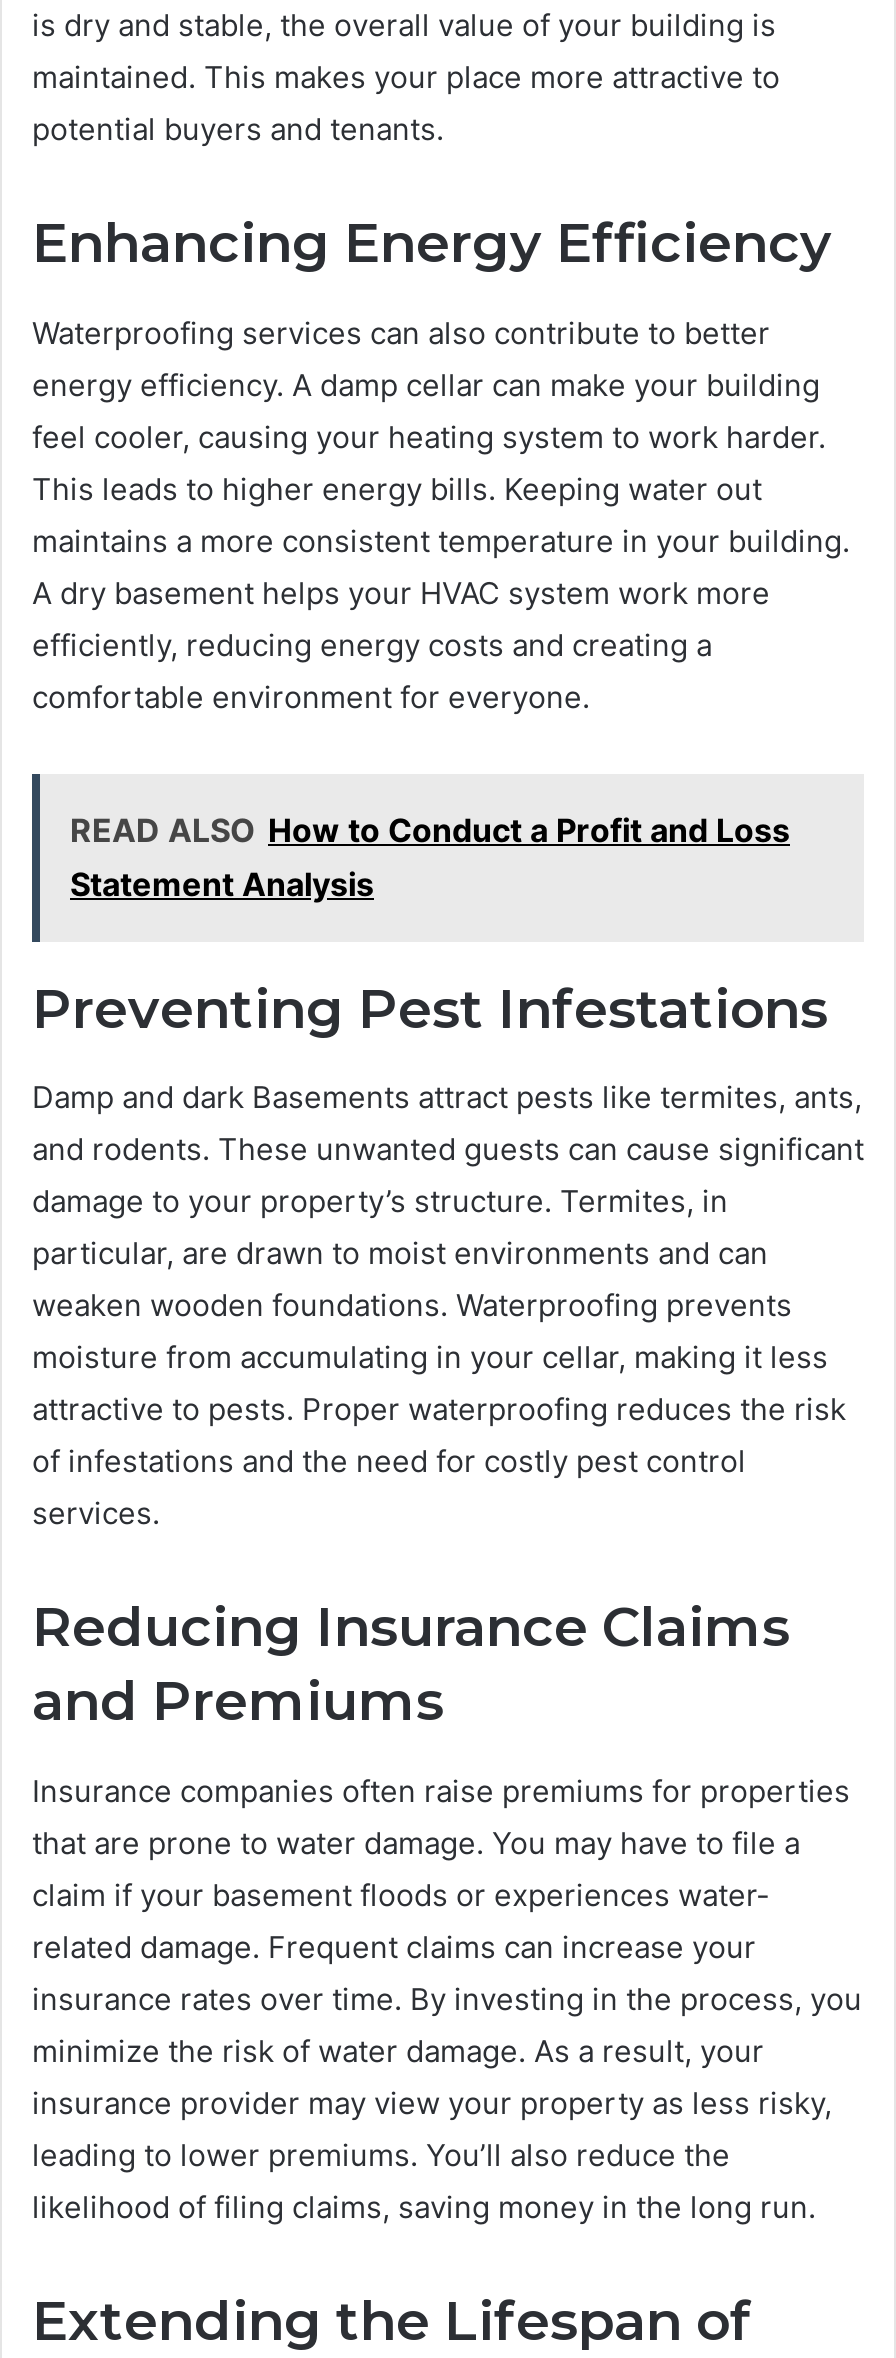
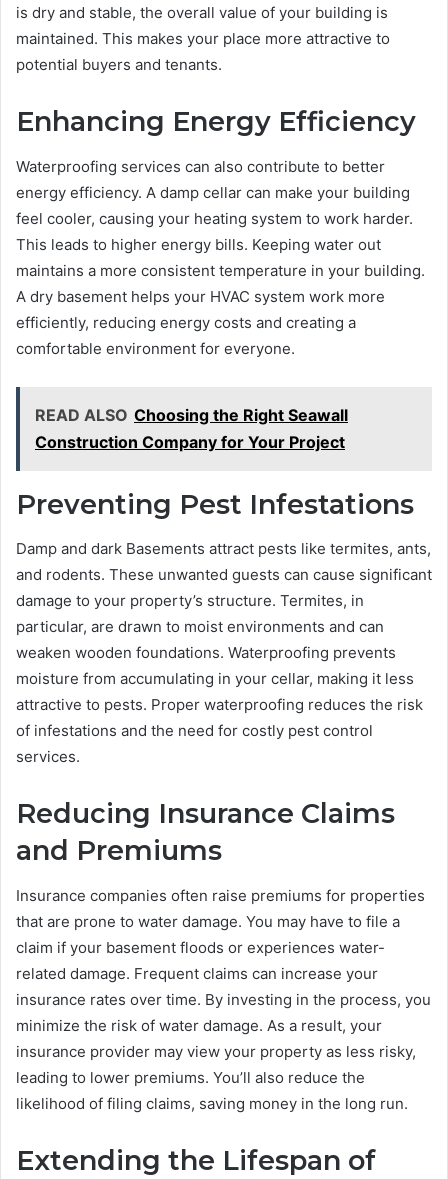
[70,809,790,903] READ ALSO How to Conduct a Profit and Loss | Statement Analysis -> [35,405,348,452] READ ALSO Choosing the Right Seawall | Construction Company for Your Project

